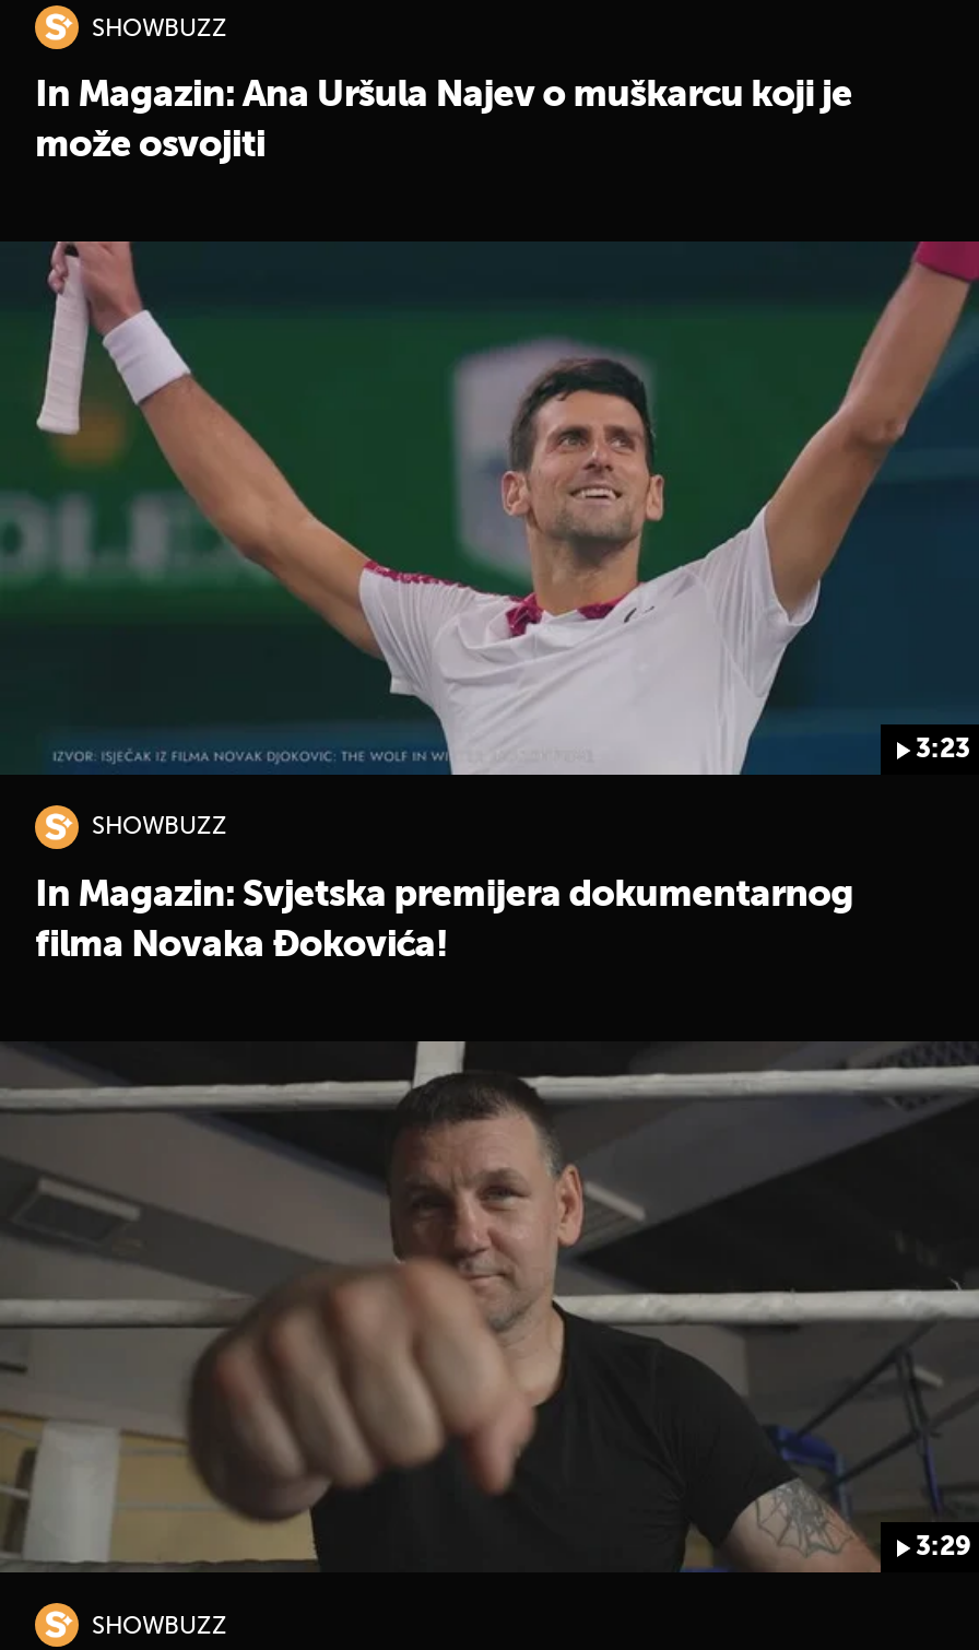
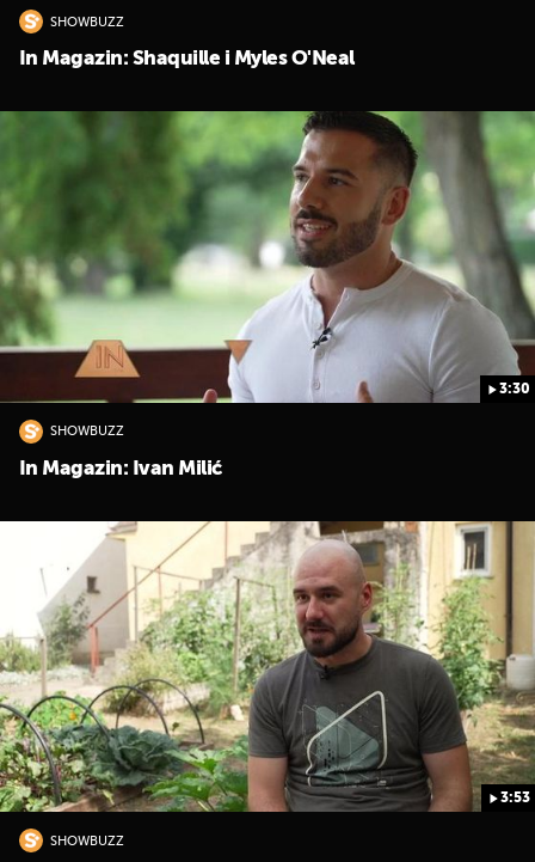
[35,78,852,166] In Magazin: Ana Uršula Najev o muškarcu koji je | može osvojiti -> [19,49,354,70] In Magazin: Shaquille i Myles O'Neal
[7,239,972,777] [image] | 3:23 -> [4,110,531,404] [image] | 3:30
[35,877,854,964] In Magazin: Svjetska premijera dokumentarnog | filma Novaka Đokovića! -> [19,459,222,479] In Magazin: Ivan Milić
[7,1039,972,1572] [image] | 3:29 -> [4,520,531,812] [image] | 3:53

